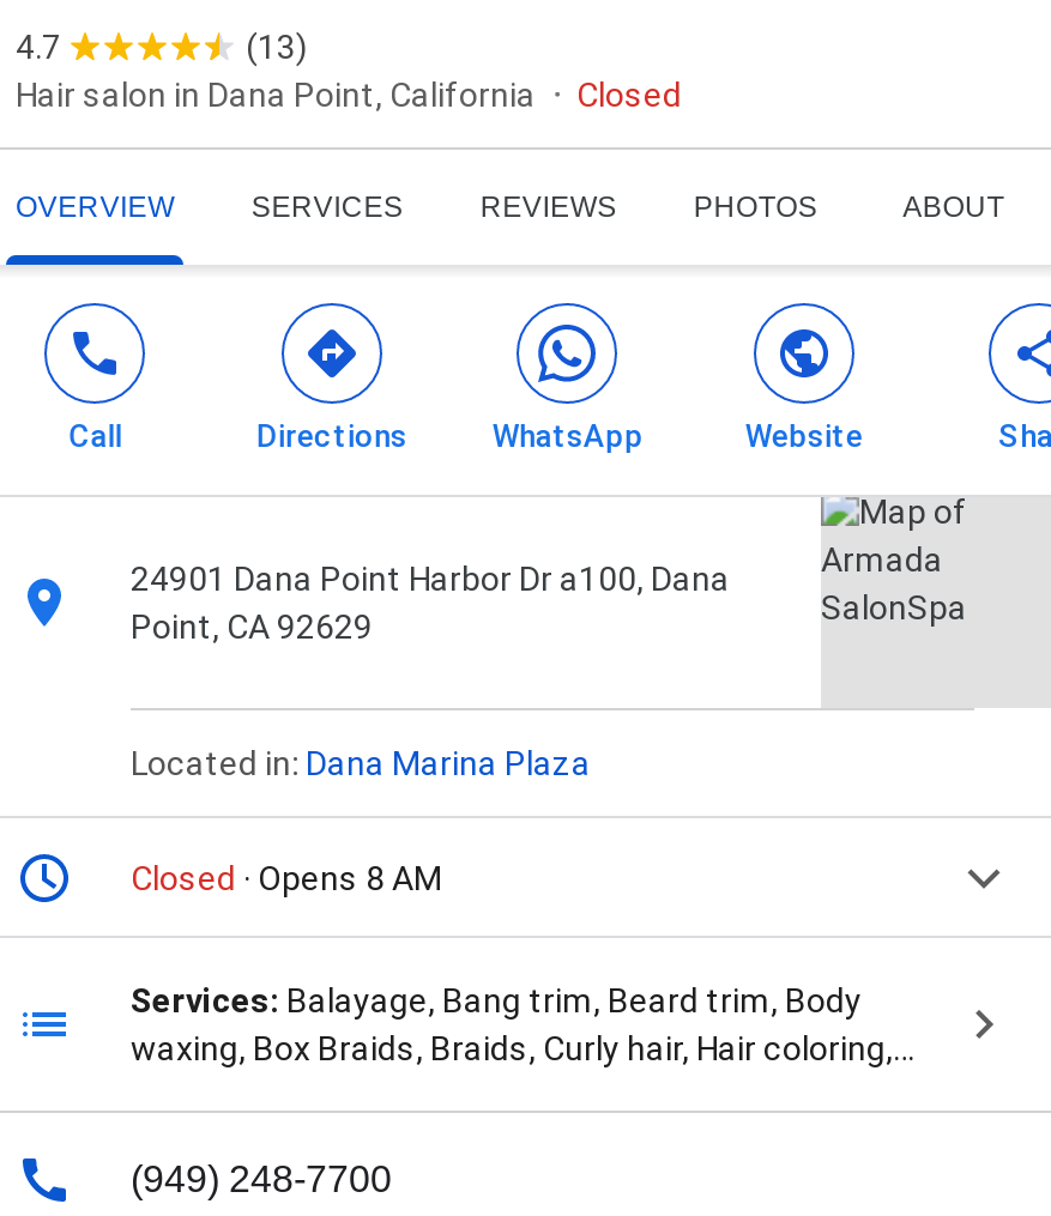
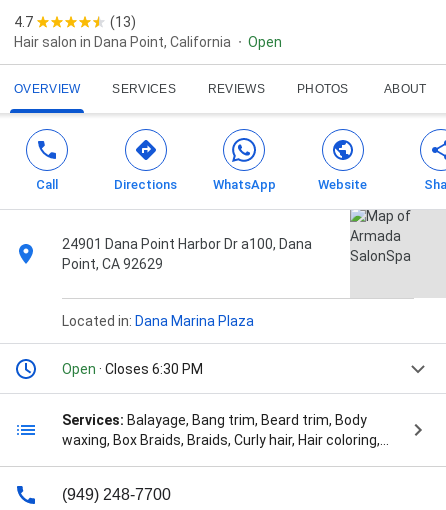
[576,76,682,114] Closed -> [248,34,282,50] Open
[131,859,442,898] Closed · Opens 8 AM -> [62,361,203,377] Open · Closes 6:30 PM

